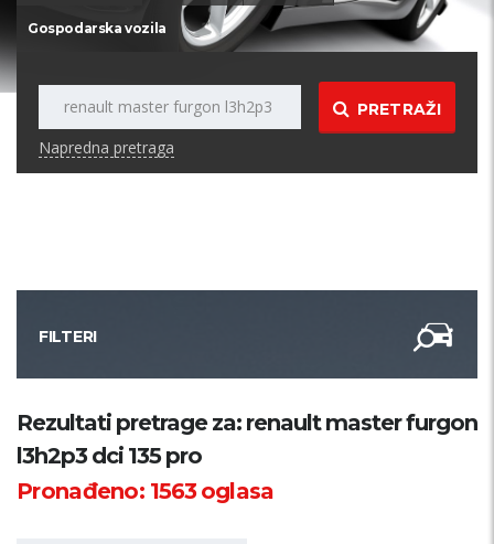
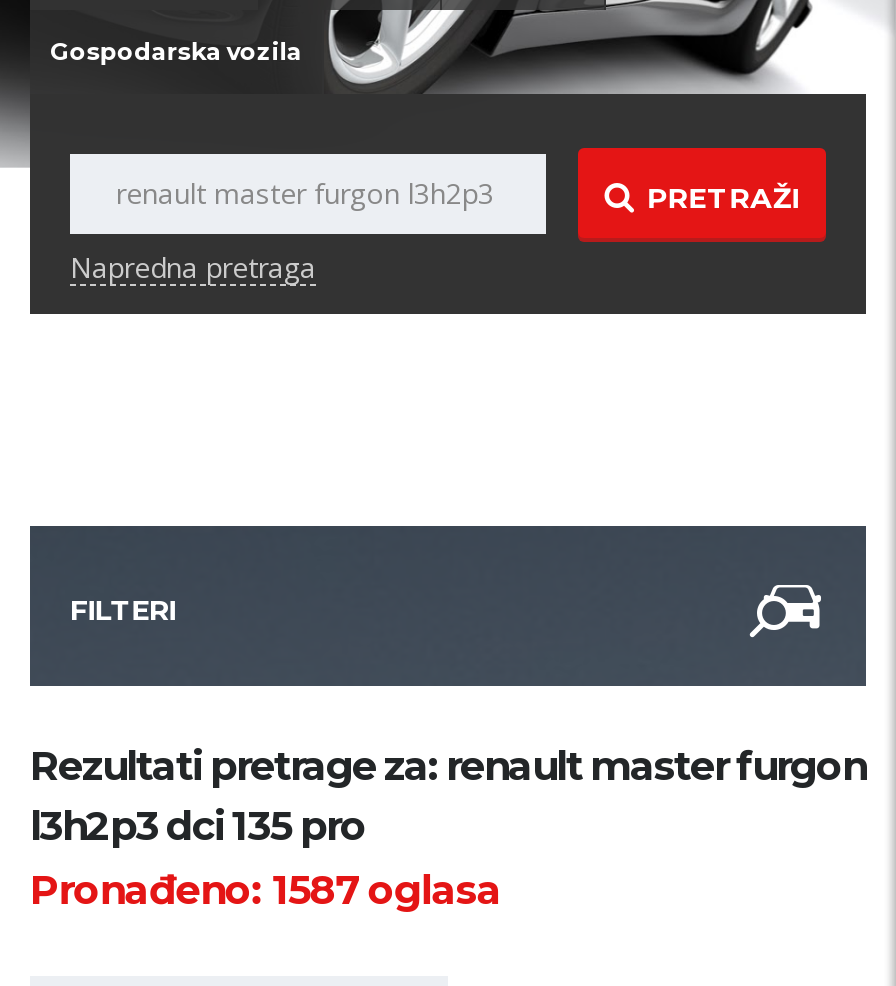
[17,478,274,504] Pronađeno: 1563 oglasa -> [30,866,501,914] Pronađeno: 1587 oglasa

